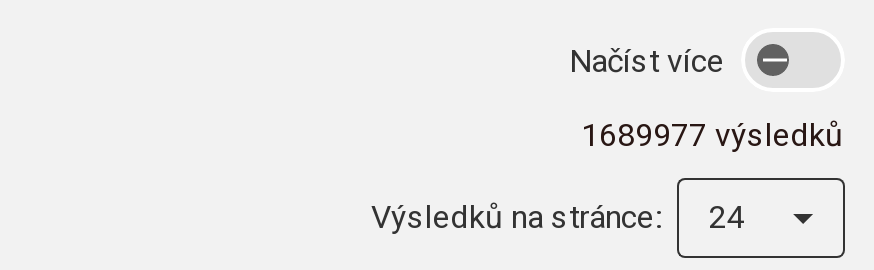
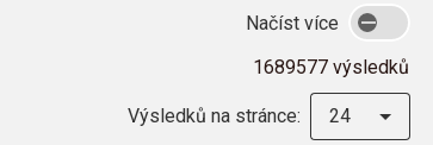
[581,116,843,154] 1689977 výsledků -> [253,56,409,78] 1689577 výsledků

